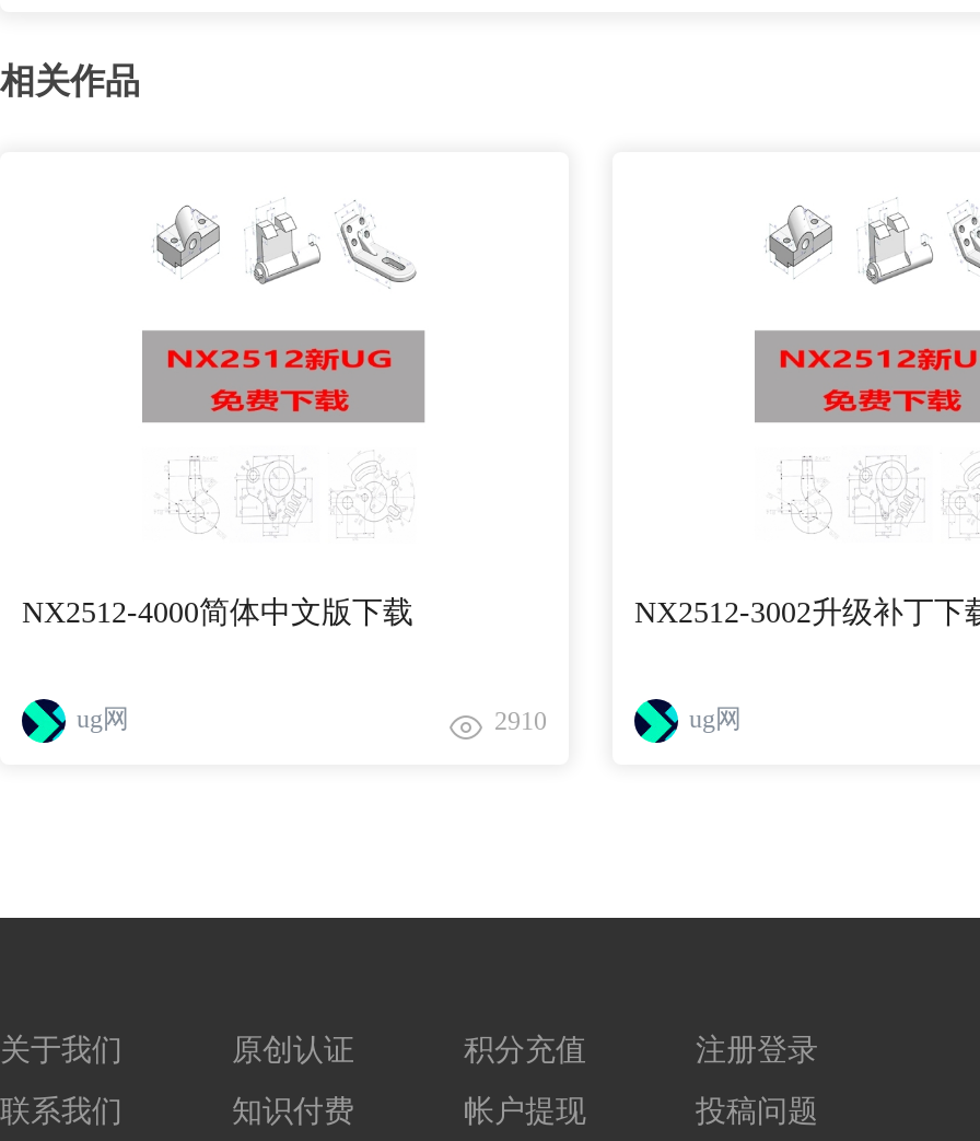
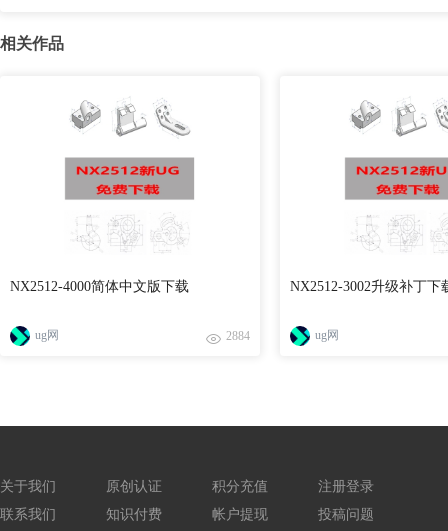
[494,706,547,736] 2910 -> [226,329,250,343] 2884

